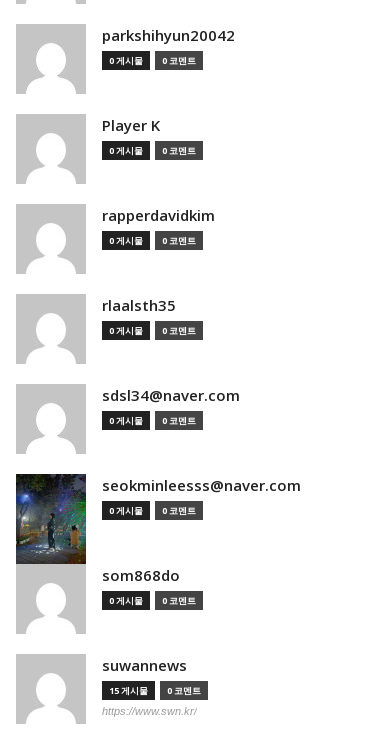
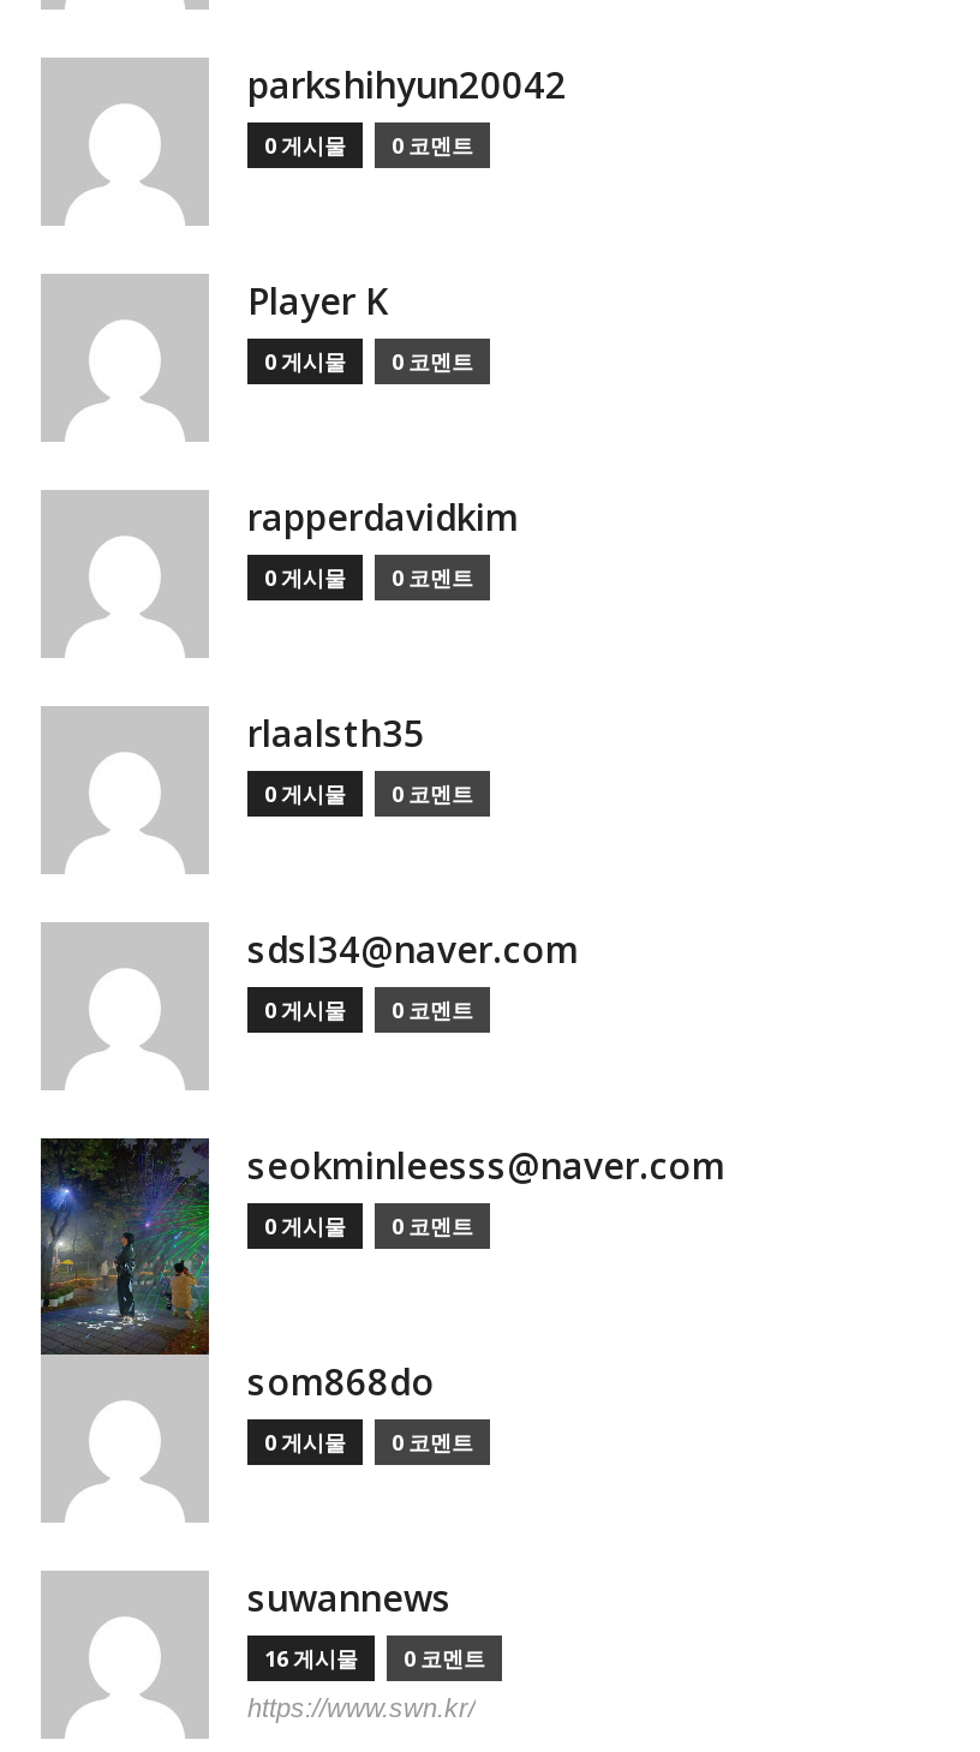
[109,684,201,697] 15 게시물 0 코멘트 -> [264,1643,485,1674] 16 게시물 0 코멘트

